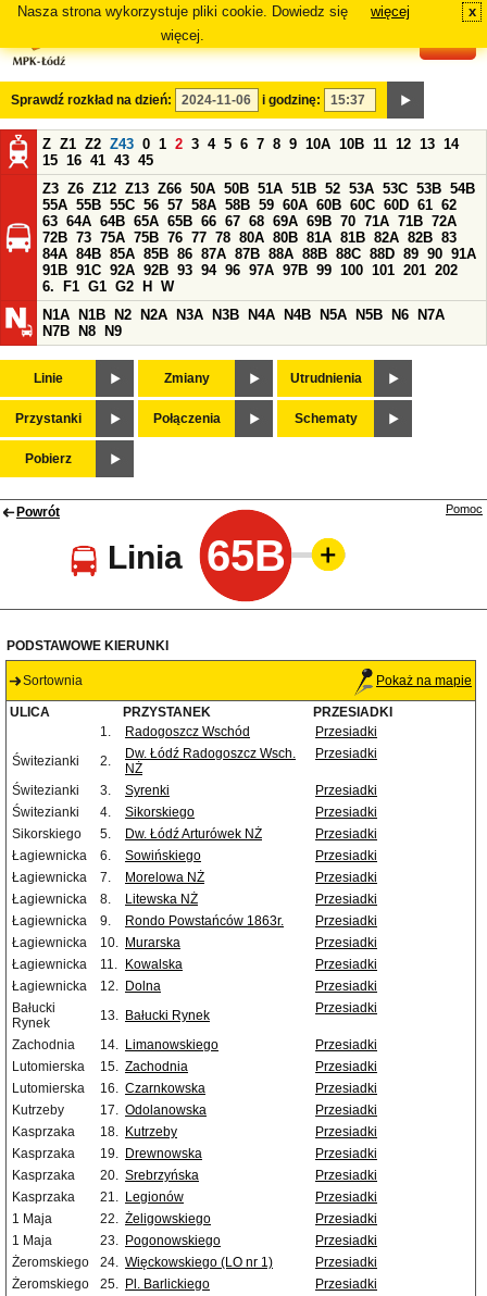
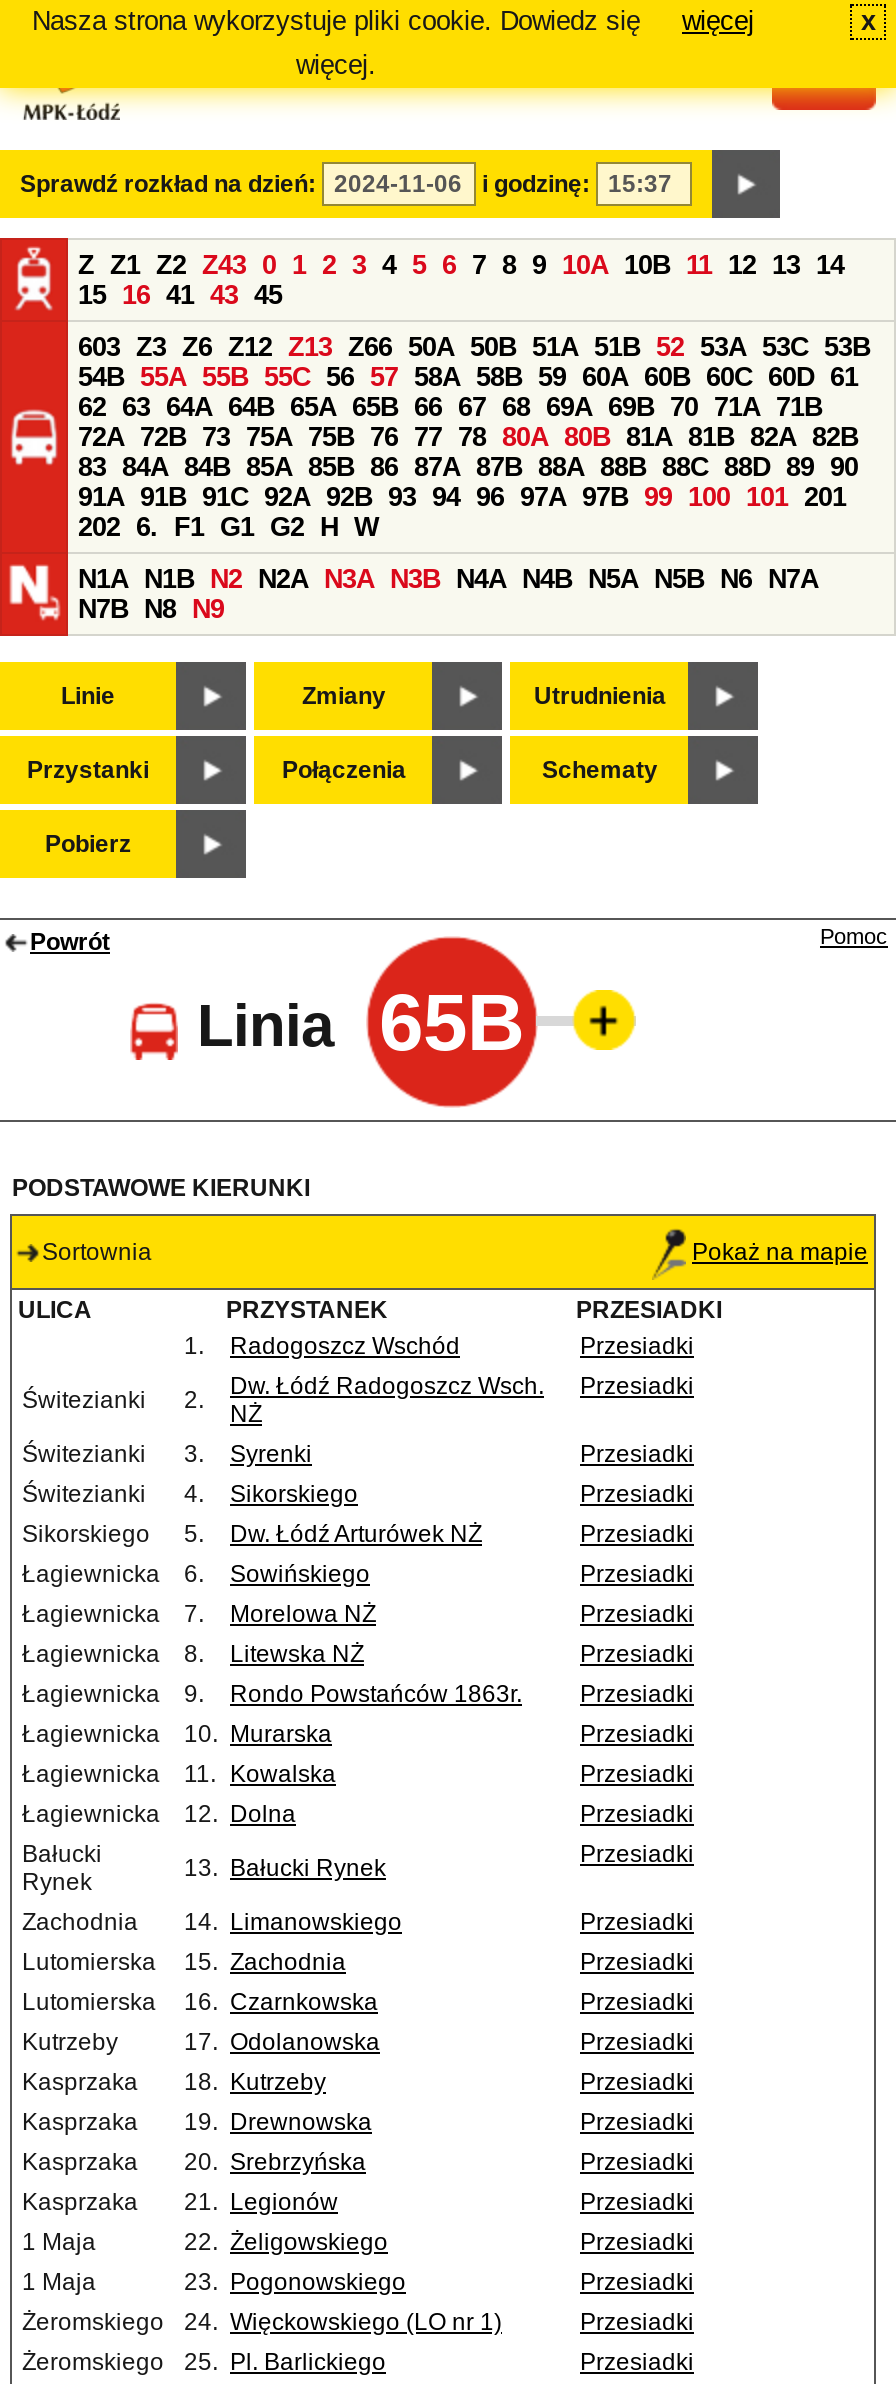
[42,180,476,295] Z3 Z6 Z12 Z13 Z66 50A 50B 51A 51B 52 53A 53C 53B 54B | 55A 55B 55C 56 57 58A 58B 59 60A 60B 60C 60D 61 62 | 63 64A 64B 65A 65B 66 67 68 69A 69B 70 71A 71B 72A | 72B 73 75A 75B 76 77 78 80A 80B 81A 81B 82A 82B 83 | 84A 84B 85A 85B 86 87A 87B 88A 88B 88C 88D 89 90 91A | 91B 91C 92A 92B 93 94 96 97A 97B 99 100 101 201 202 | 6. F1 G1 G2 H W -> [78,332,870,542] 603 Z3 Z6 Z12 Z13 Z66 50A 50B 51A 51B 52 53A 53C 53B | 54B 55A 55B 55C 56 57 58A 58B 59 60A 60B 60C 60D 61 | 62 63 64A 64B 65A 65B 66 67 68 69A 69B 70 71A 71B | 72A 72B 73 75A 75B 76 77 78 80A 80B 81A 81B 82A 82B | 83 84A 84B 85A 85B 86 87A 87B 88A 88B 88C 88D 89 90 | 91A 91B 91C 92A 92B 93 94 96 97A 97B 99 100 101 201 | 202 6. F1 G1 G2 H W

